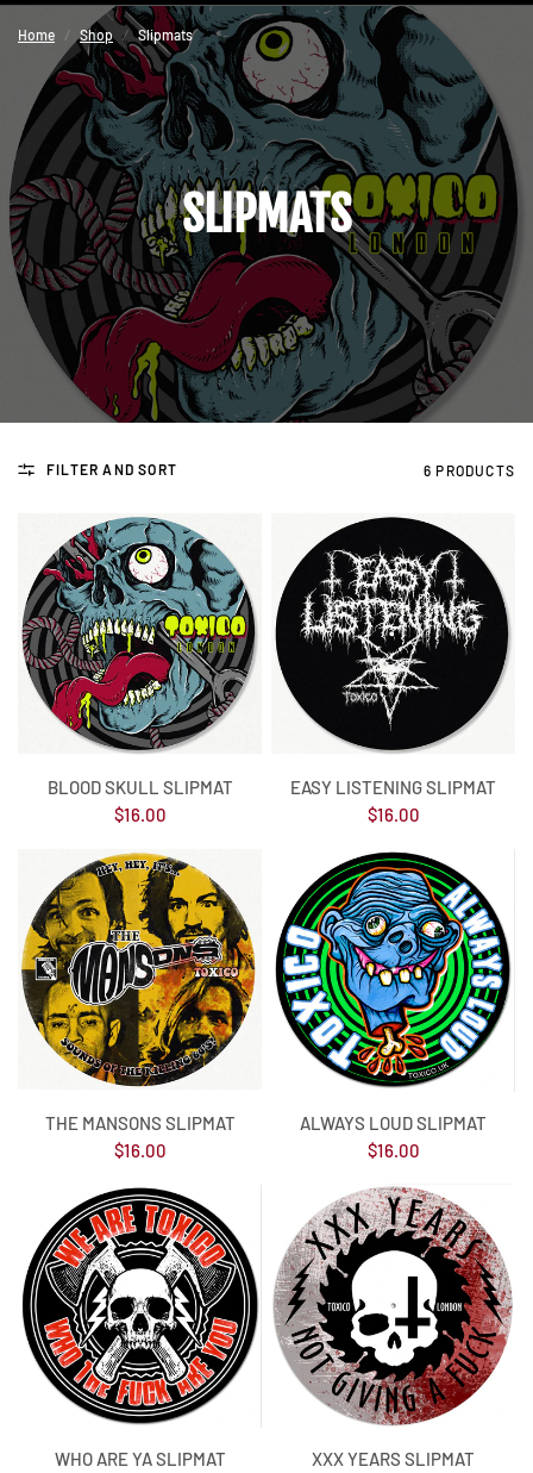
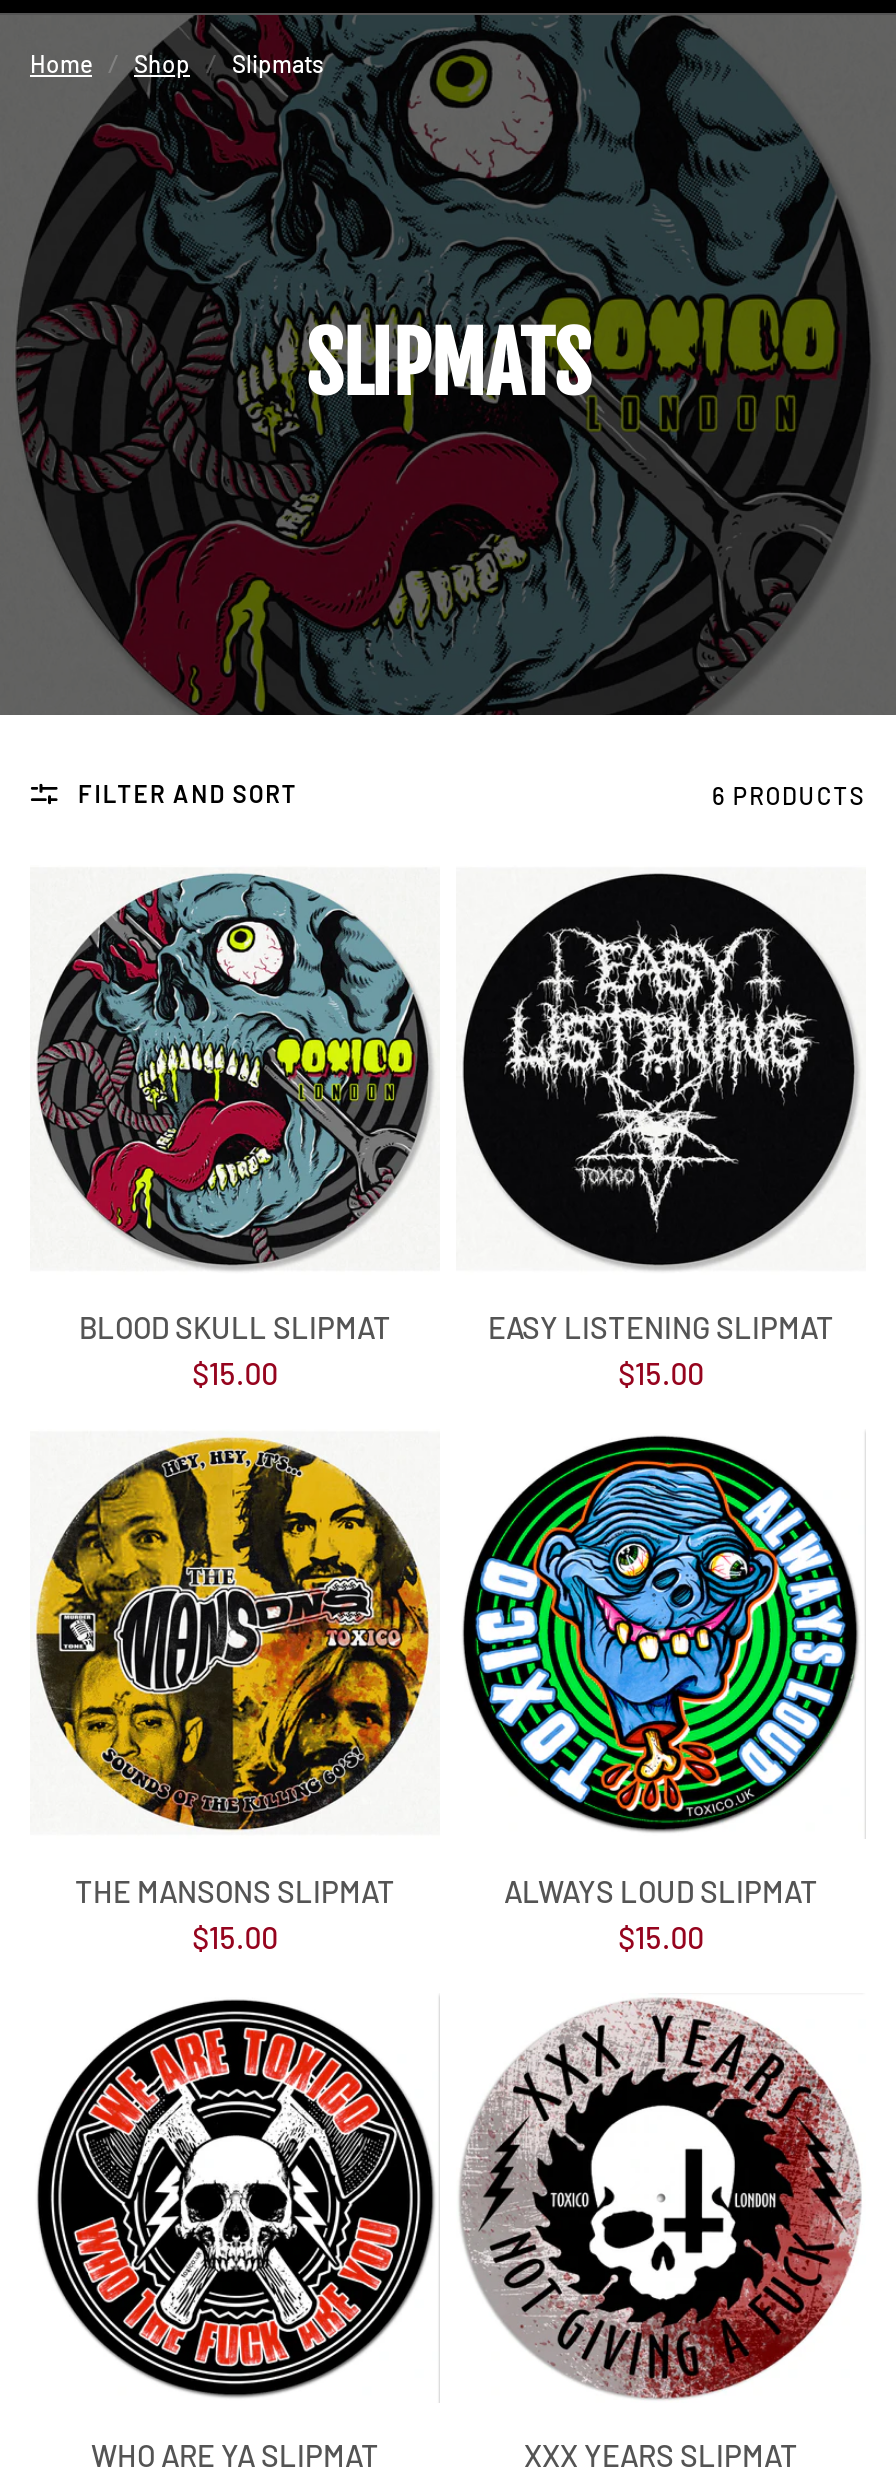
[114,804,165,826] $16.00 -> [192,1356,278,1392] $15.00
[368,804,419,826] $16.00 -> [618,1356,704,1392] $15.00
[114,1140,165,1161] $16.00 -> [192,1920,278,1956] $15.00
[368,1140,419,1161] $16.00 -> [618,1920,704,1956] $15.00

